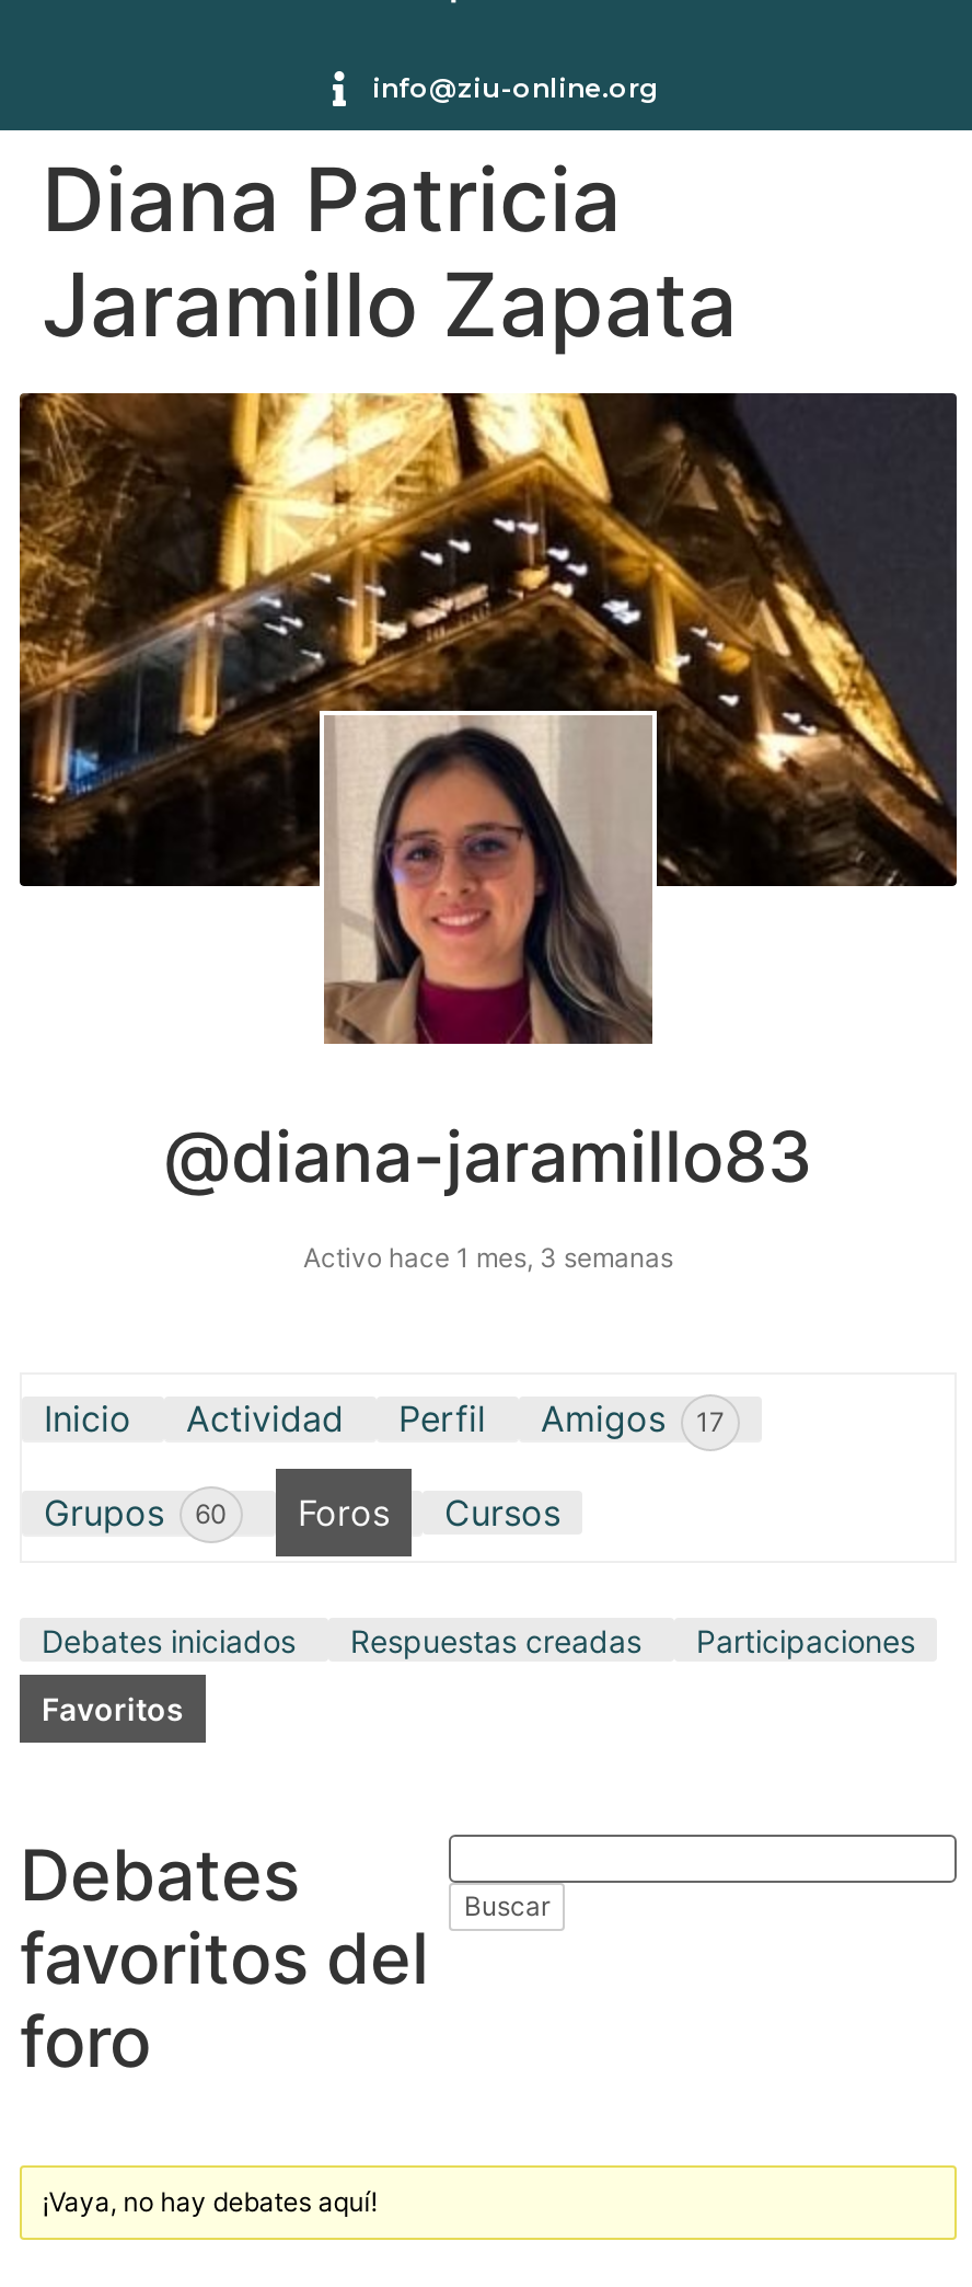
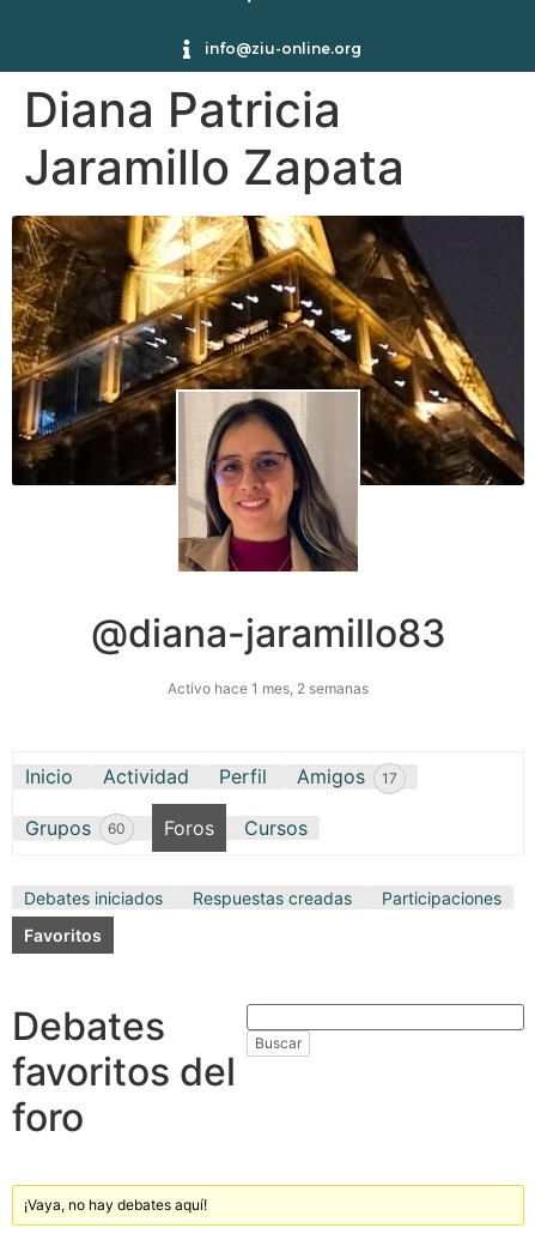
[303,1241,673,1274] Activo hace 1 mes, 3 semanas -> [168,679,369,697] Activo hace 1 mes, 2 semanas

